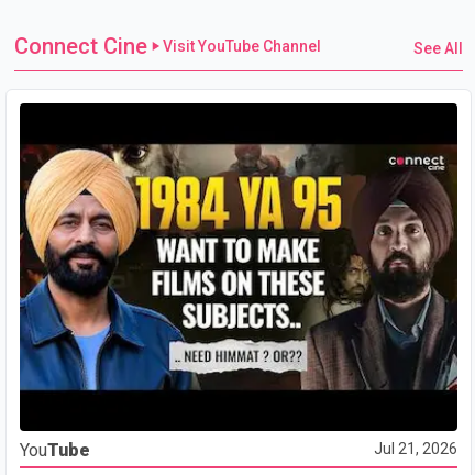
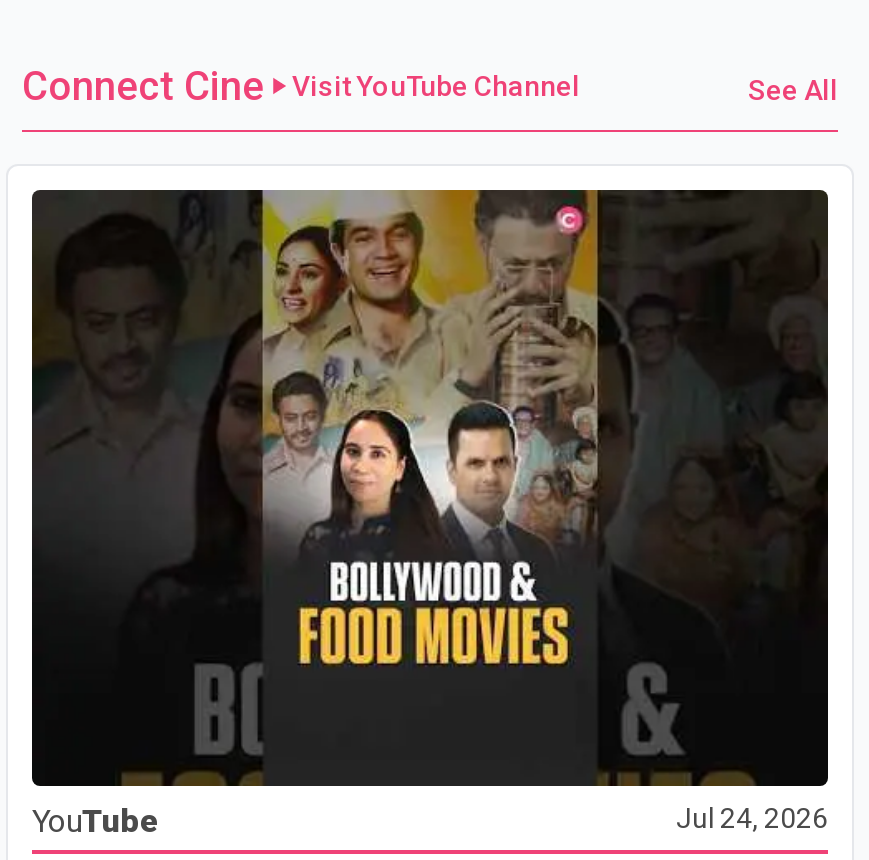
[19,102,459,457] [image] | Jul 21, 2026 -> [30,188,828,834] [image] | Jul 24, 2026

